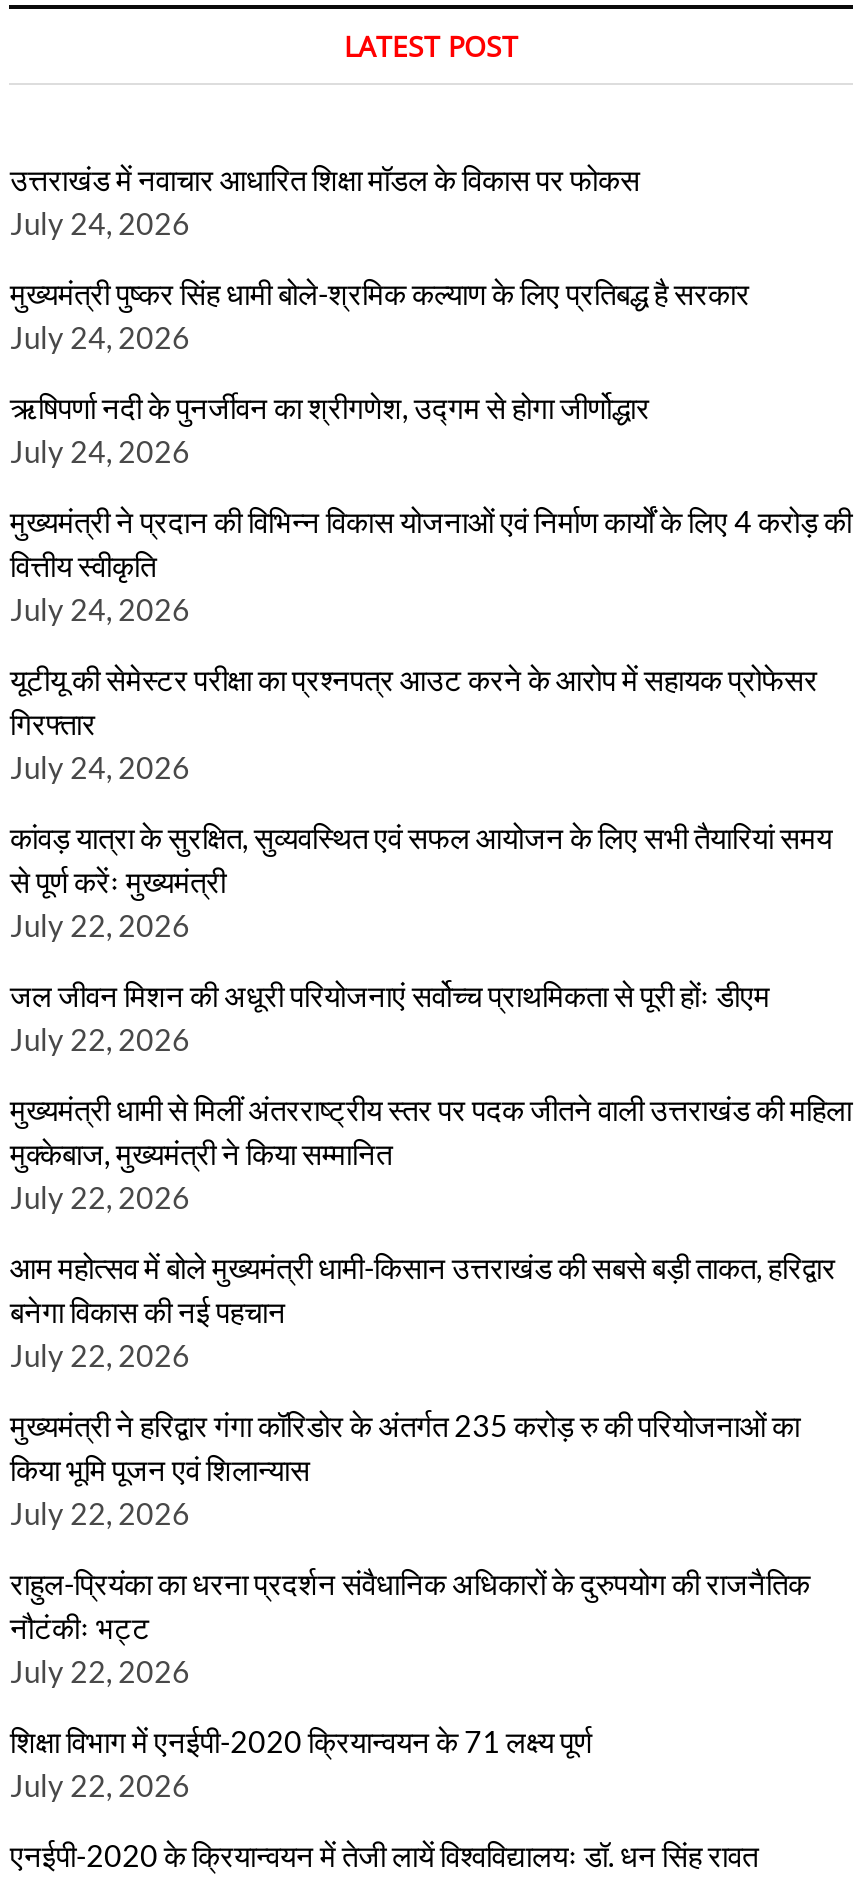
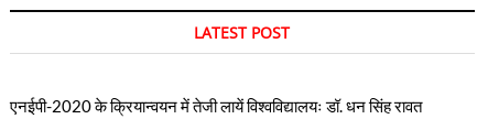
[10,161,852,1803] उत्तराखंड में नवाचार आधारित शिक्षा मॉडल के विकास पर फोकस | July 24, 2026 | मुख्यमंत्री पुष्कर सिंह धामी बोले-श्रमिक कल्याण के लिए प्रतिबद्ध है सरकार | July 24, 2026 | ऋषिपर्णा नदी के पुनर्जीवन का श्रीगणेश, उद्गम से होगा जीर्णोद्धार | July 24, 2026 | मुख्यमंत्री ने प्रदान की विभिन्न विकास योजनाओं एवं निर्माण कार्यों के लिए 4 करोड़ की | वित्तीय स्वीकृति | July 24, 2026 | यूटीयू की सेमेस्टर परीक्षा का प्रश्नपत्र आउट करने के आरोप में सहायक प्रोफेसर | गिरफ्तार | July 24, 2026 | कांवड़ यात्रा के सुरक्षित, सुव्यवस्थित एवं सफल आयोजन के लिए सभी तैयारियां समय | से पूर्ण करेंः मुख्यमंत्री | July 22, 2026 | जल जीवन मिशन की अधूरी परियोजनाएं सर्वोच्च प्राथमिकता से पूरी होंः डीएम | July 22, 2026 | मुख्यमंत्री धामी से मिलीं अंतरराष्ट्रीय स्तर पर पदक जीतने वाली उत्तराखंड की महिला | मुक्केबाज, मुख्यमंत्री ने किया सम्मानित | July 22, 2026 | आम महोत्सव में बोले मुख्यमंत्री धामी-किसान उत्तराखंड की सबसे बड़ी ताकत, हरिद्वार | बनेगा विकास की नई पहचान | July 22, 2026 | मुख्यमंत्री ने हरिद्वार गंगा कॉरिडोर के अंतर्गत 235 करोड़ रु की परियोजनाओं का | किया भूमि पूजन एवं शिलान्यास | July 22, 2026 | राहुल-प्रियंका का धरना प्रदर्शन संवैधानिक अधिकारों के दुरुपयोग की राजनैतिक | नौटंकीः भट्ट | July 22, 2026 | शिक्षा विभाग में एनईपी-2020 क्रियान्वयन के 71 लक्ष्य पूर्ण | July 22, 2026 -> none

